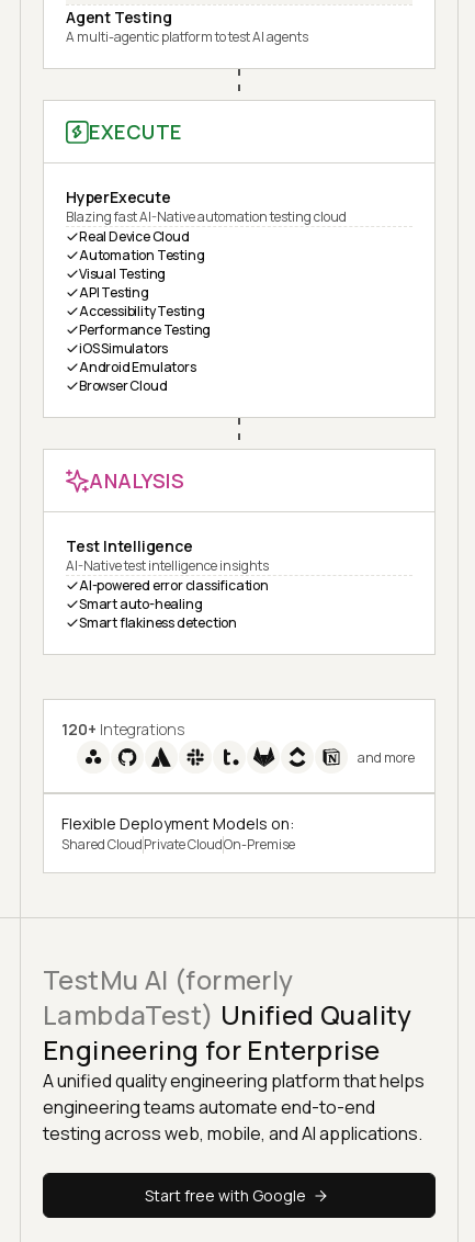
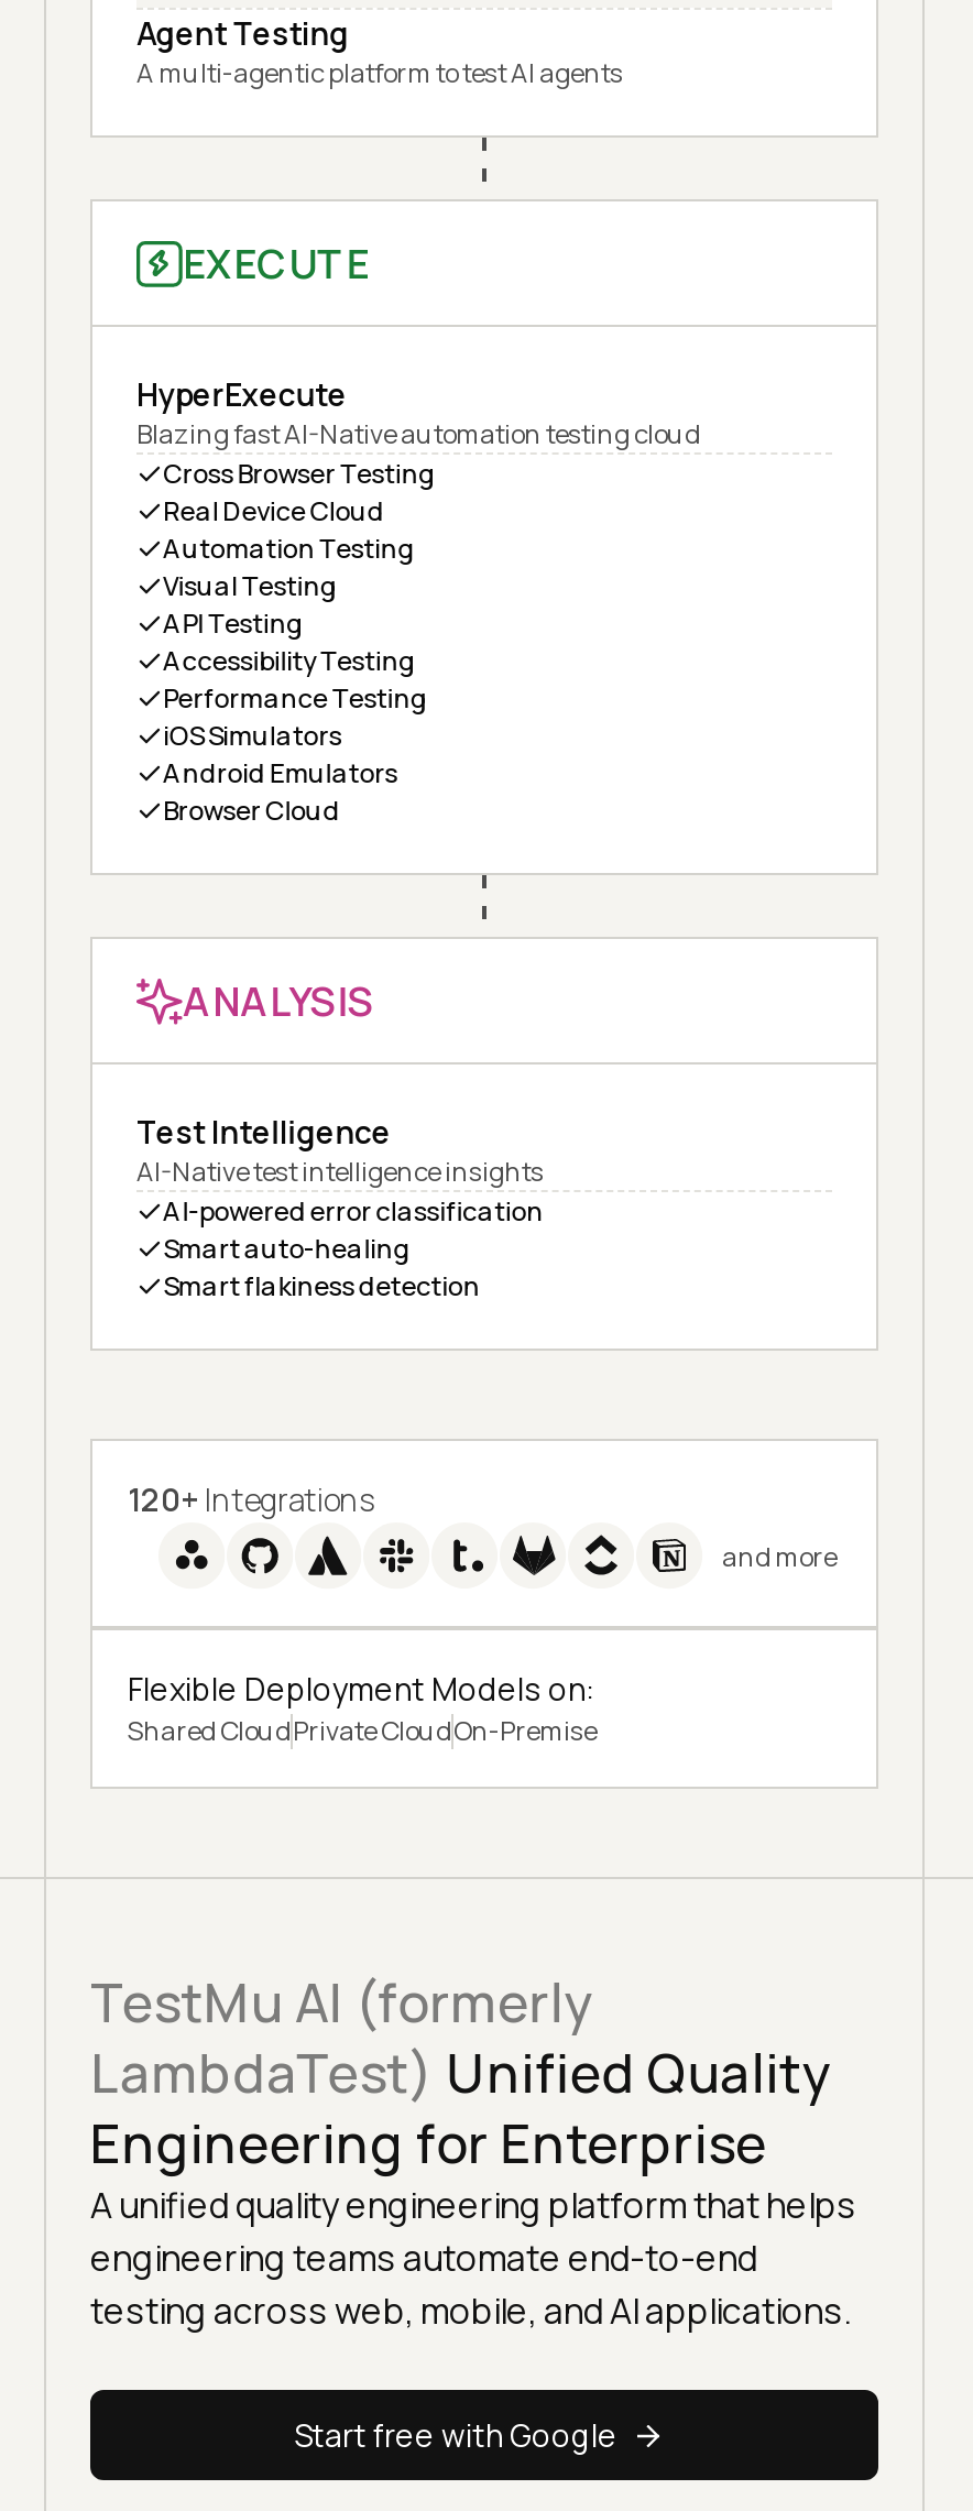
none -> [163,455,435,493] Cross Browser Testing

